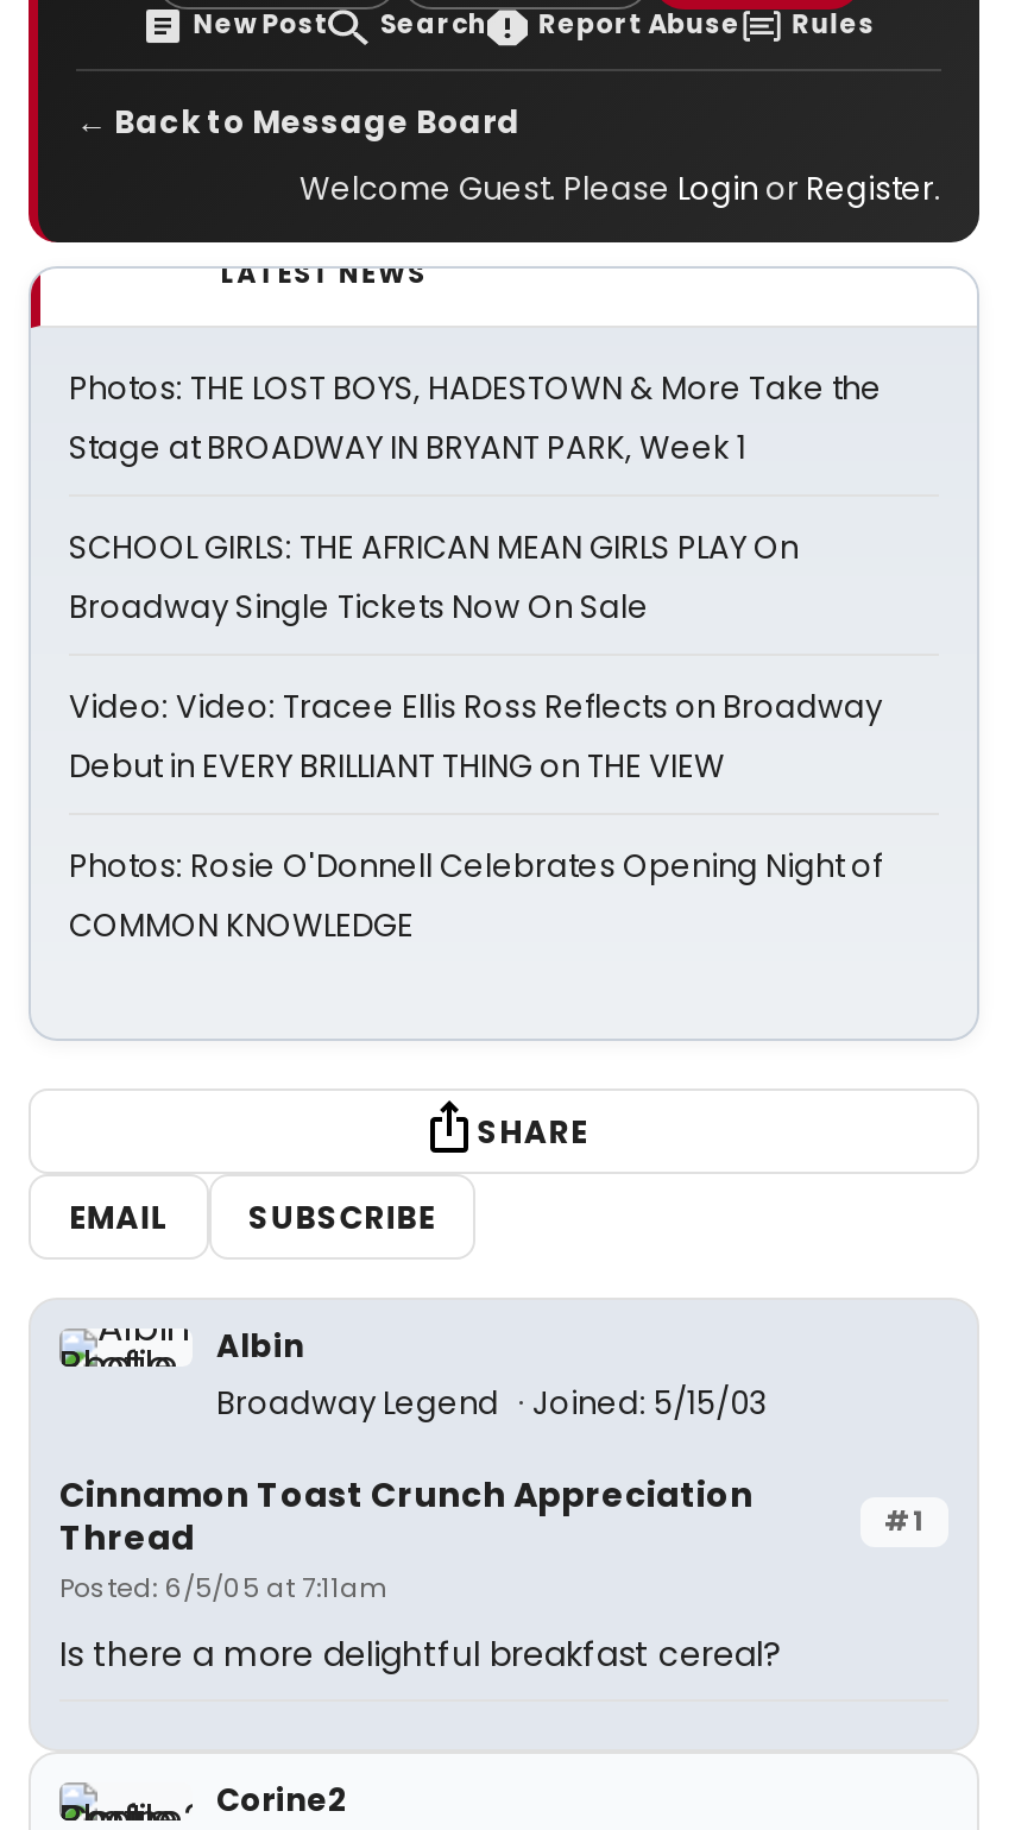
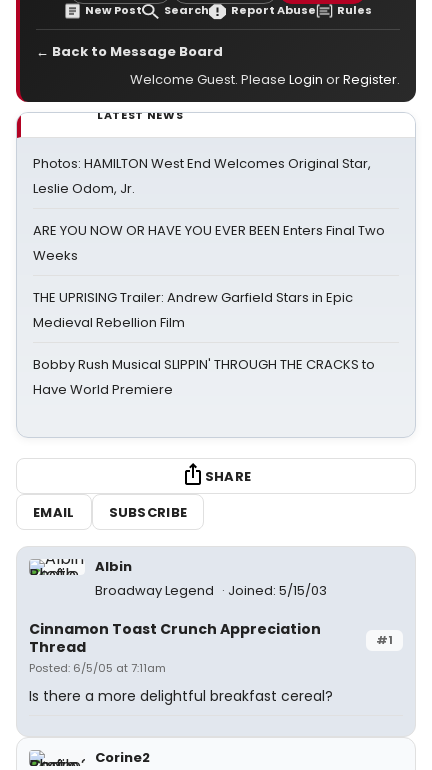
[69,366,882,471] Photos: THE LOST BOYS, HADESTOWN & More Take the | Stage at BROADWAY IN BRYANT PARK, Week 1 -> [33,154,371,198] Photos: HAMILTON West End Welcomes Original Star, | Leslie Odom, Jr.
[69,525,799,630] SCHOOL GIRLS: THE AFRICAN MEAN GIRLS PLAY On | Broadway Single Tickets Now On Sale -> [33,221,385,265] ARE YOU NOW OR HAVE YOU EVER BEEN Enters Final Two | Weeks
[69,684,882,789] Video: Video: Tracee Ellis Ross Reflects on Broadway | Debut in EVERY BRILLIANT THING on THE VIEW -> [33,288,353,332] THE UPRISING Trailer: Andrew Garfield Stars in Epic | Medieval Rebellion Film
[69,844,882,948] Photos: Rosie O'Donnell Celebrates Opening Night of | COMMON KNOWLEDGE -> [33,355,375,399] Bobby Rush Musical SLIPPIN' THROUGH THE CRACKS to | Have World Premiere

